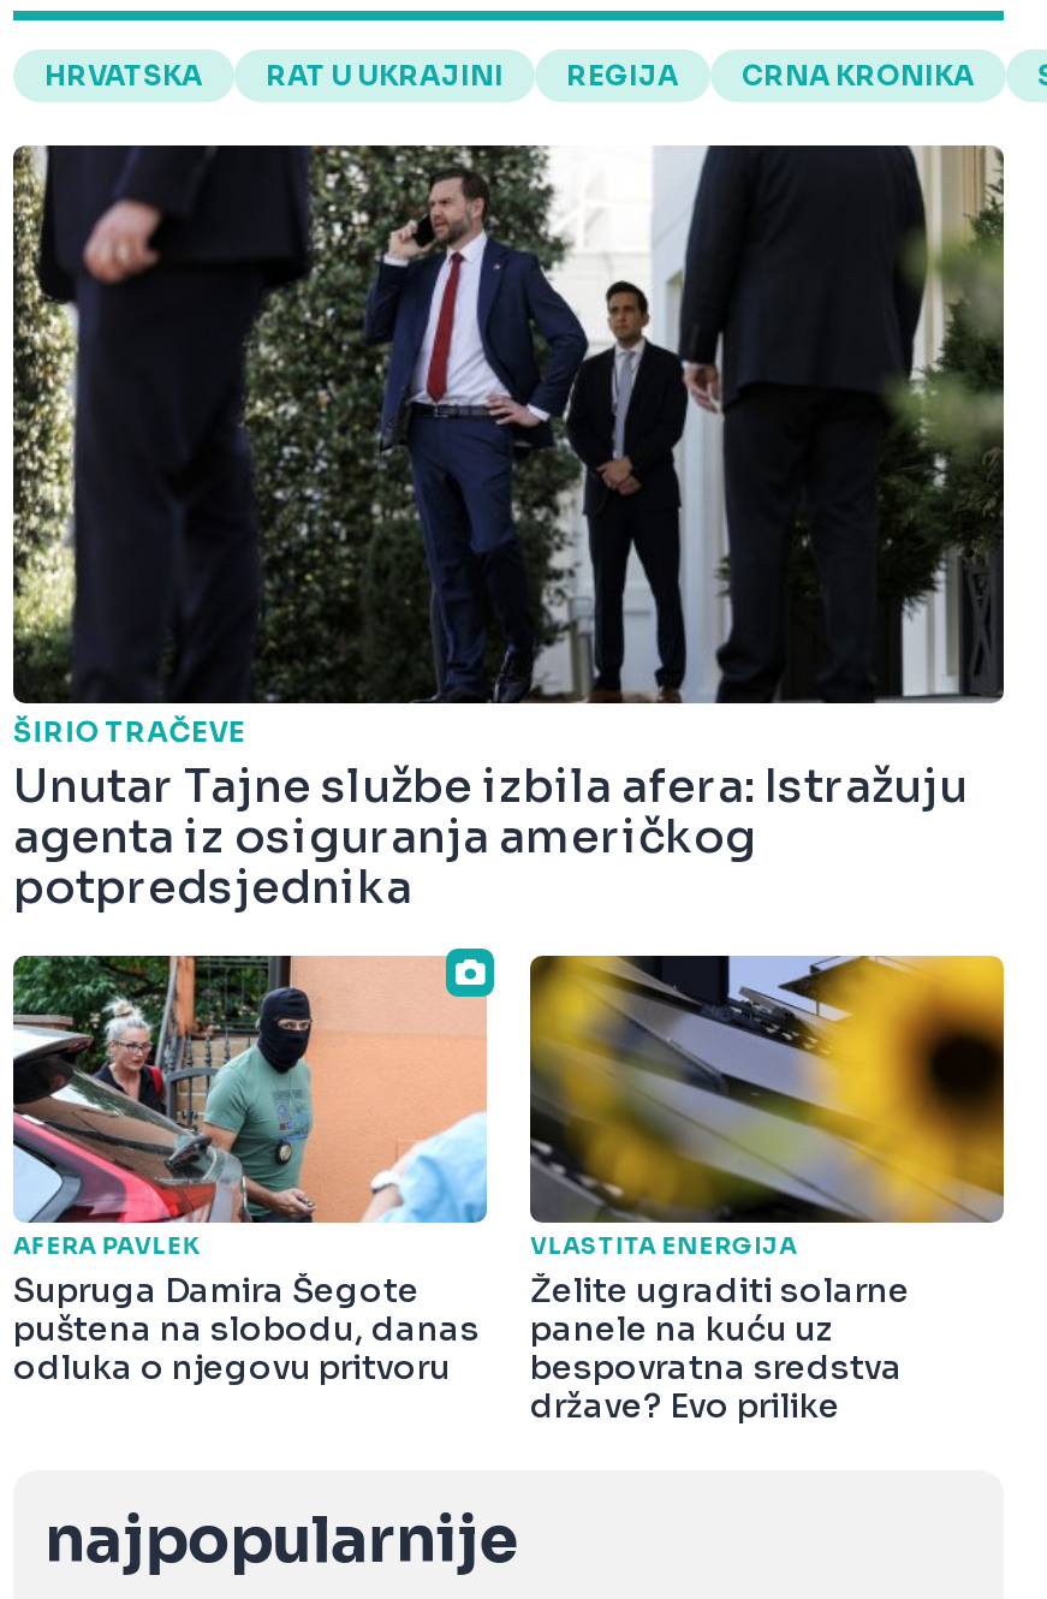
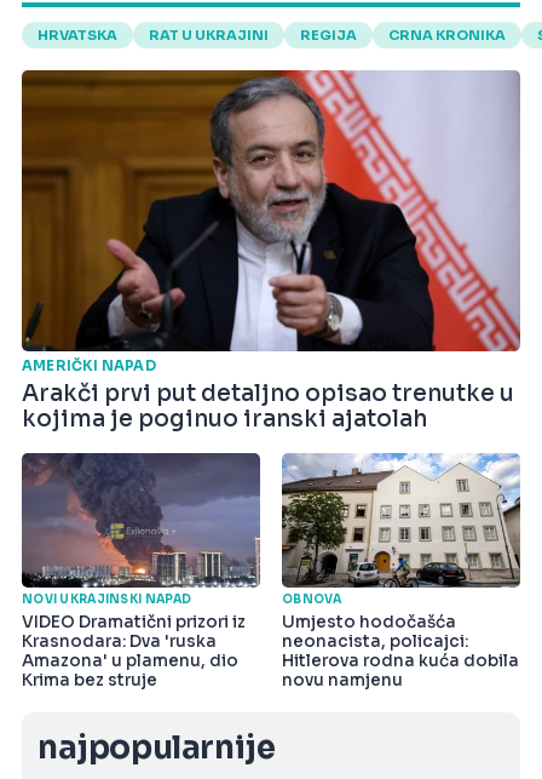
[13,143,1004,914] [image] | ŠIRIO TRAČEVE | Unutar Tajne službe izbila afera: Istražuju | agenta iz osiguranja američkog | potpredsjednika -> [22,69,521,432] [image] | AMERIČKI NAPAD | Arakči prvi put detaljno opisao trenutke u | kojima je poginuo iranski ajatolah
[13,946,496,1388] [image] | AFERA PAVLEK | Supruga Damira Šegote | puštena na slobodu, danas | odluka o njegovu pritvoru -> [21,452,261,690] [image] | NOVI UKRAJINSKI NAPAD | VIDEO Dramatični prizori iz | Krasnodara: Dva 'ruska | Amazona' u plamenu, dio | Krima bez struje
[530,953,1006,1427] [image] | VLASTITA ENERGIJA | Želite ugraditi solarne | panele na kuću uz | bespovratna sredstva | države? Evo prilike -> [281,453,521,690] [image] | OBNOVA | Umjesto hodočašća | neonacista, policajci: | Hitlerova rodna kuća dobila | novu namjenu

